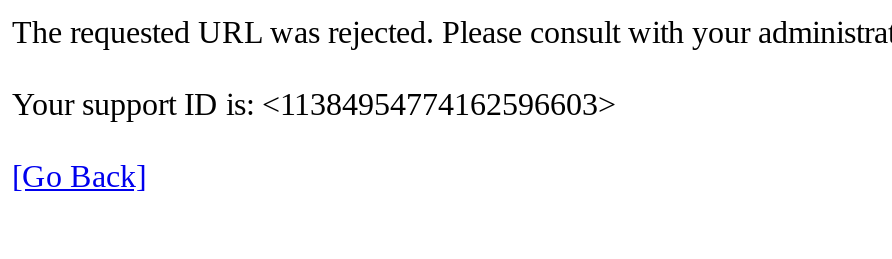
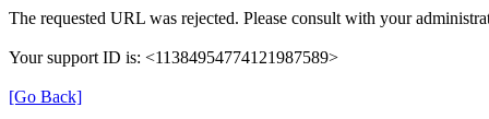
[12,87,616,121] Your support ID is: <11384954774162596603> -> [9,48,338,67] Your support ID is: <11384954774121987589>

